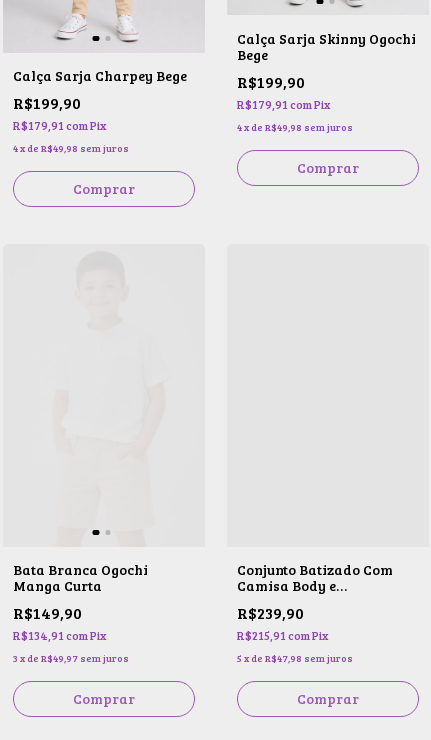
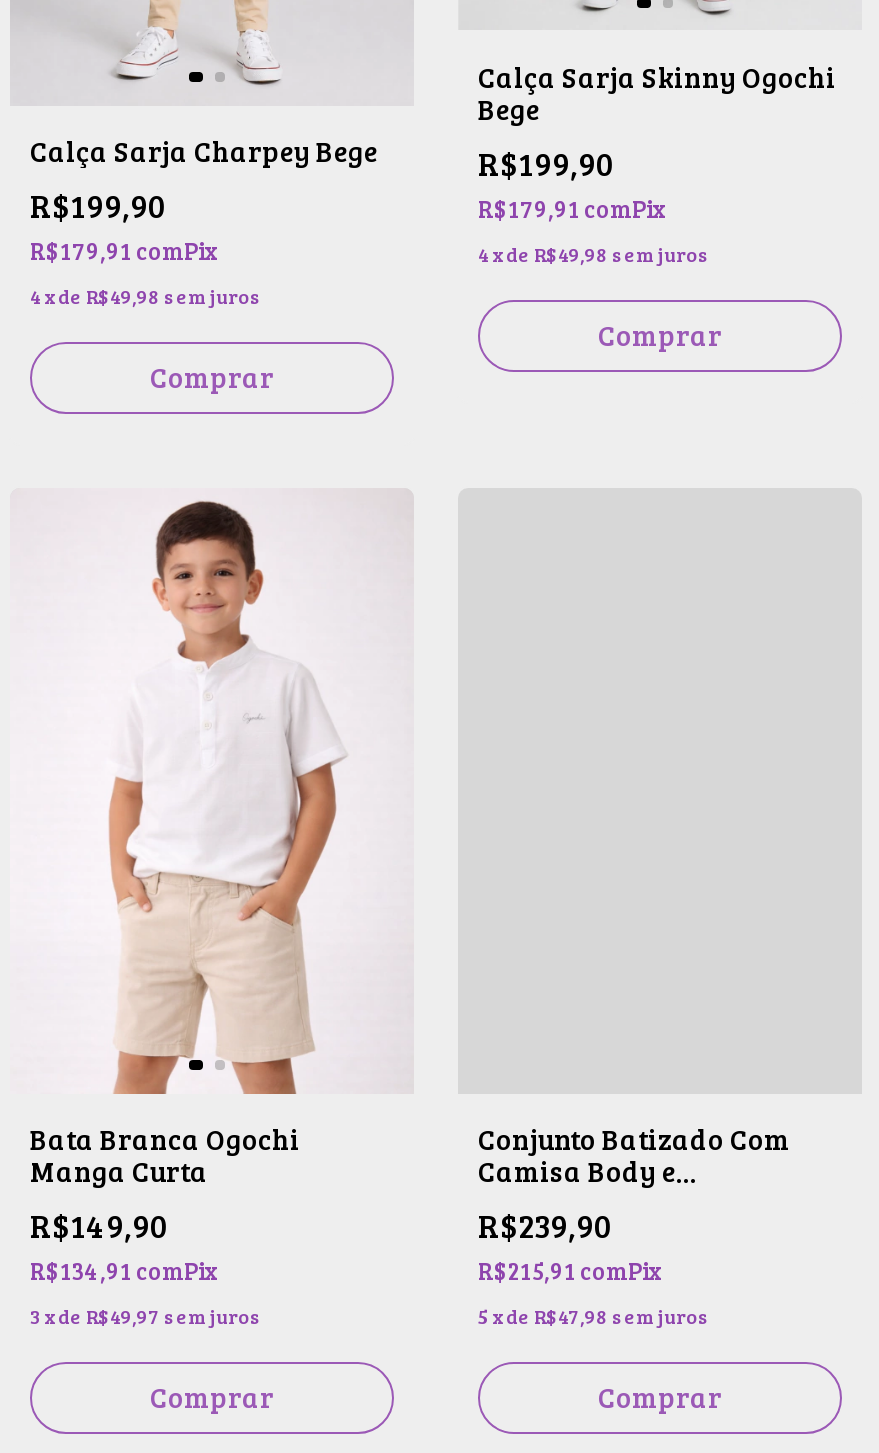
none -> [66,500,342,1096] [image]

